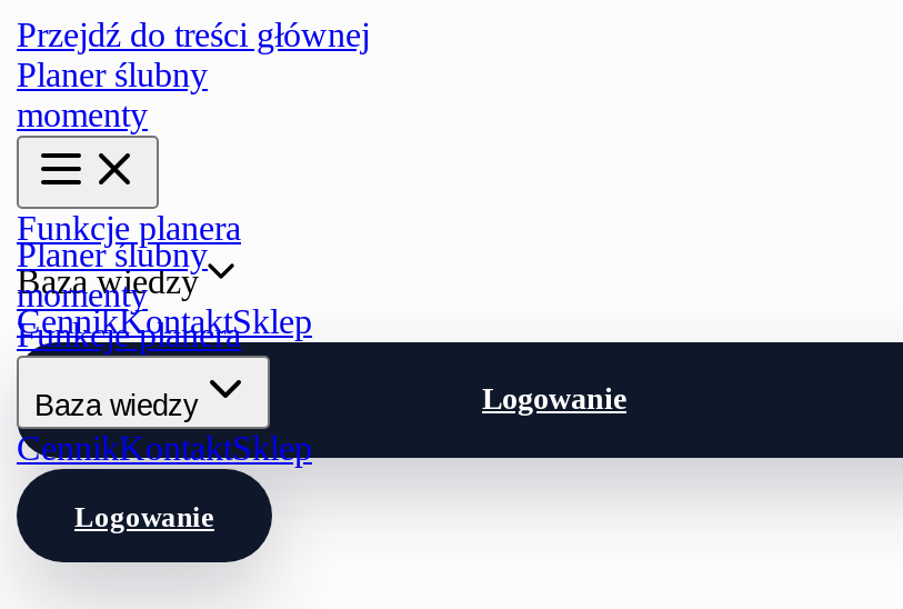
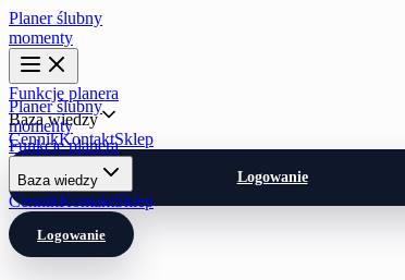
[17,16,370,53] Przejdź do treści głównej -> none

